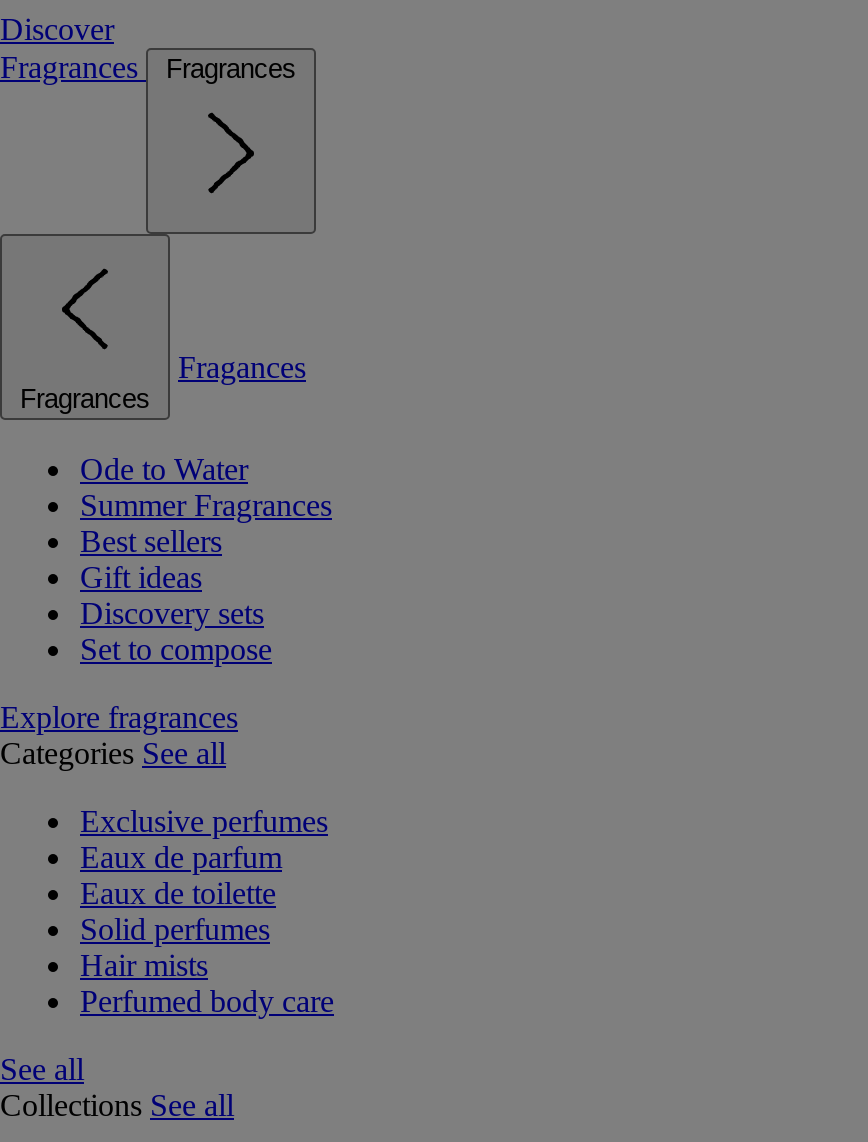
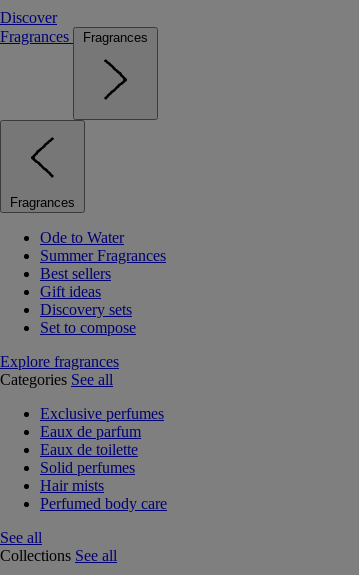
[178,350,306,384] Fragances -> none

